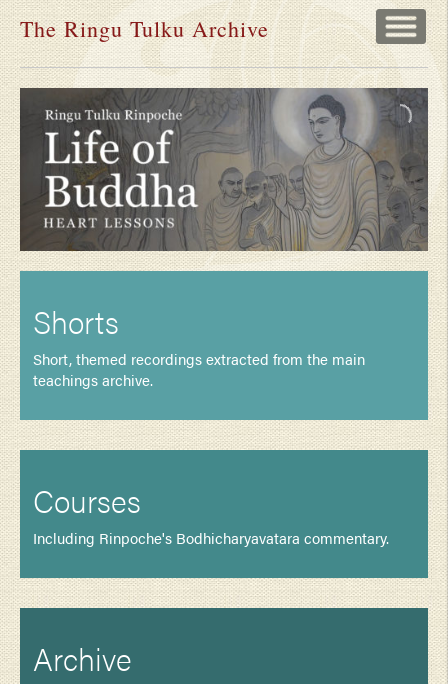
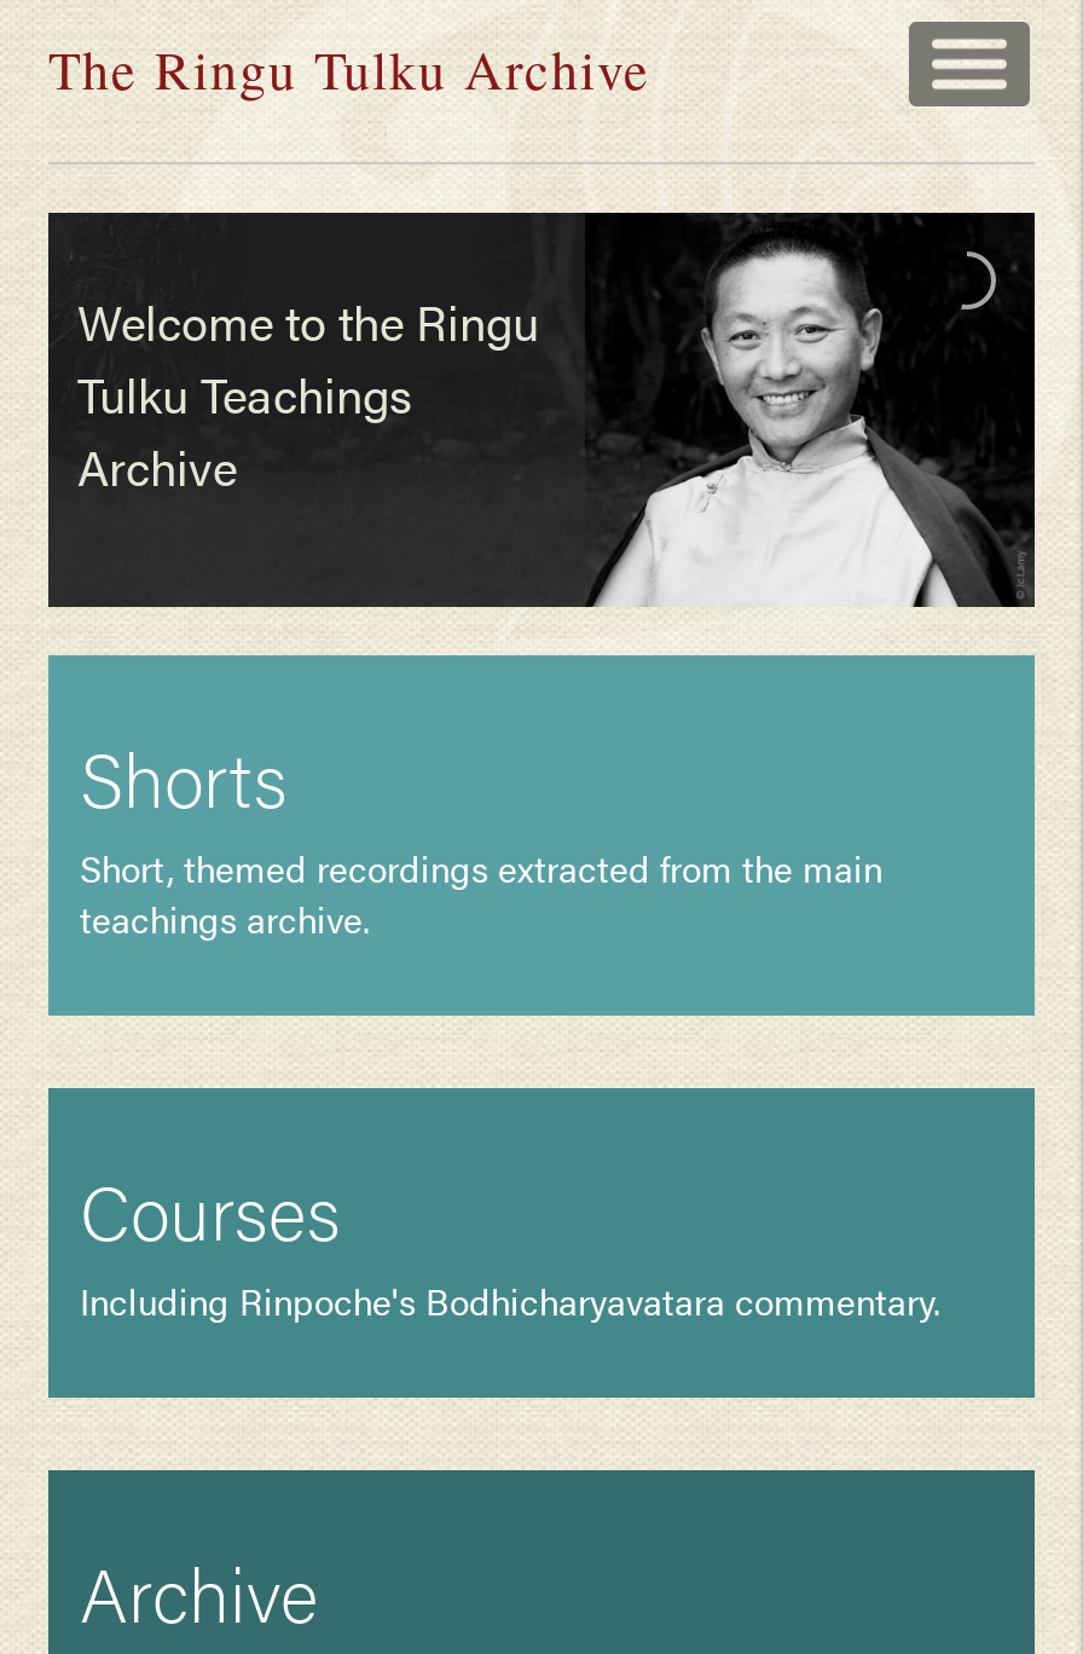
none -> [77,285,539,500] Welcome to the Ringu | Tulku Teachings | Archive
[20,87,429,252] [image] -> [51,213,1035,607] [image]

